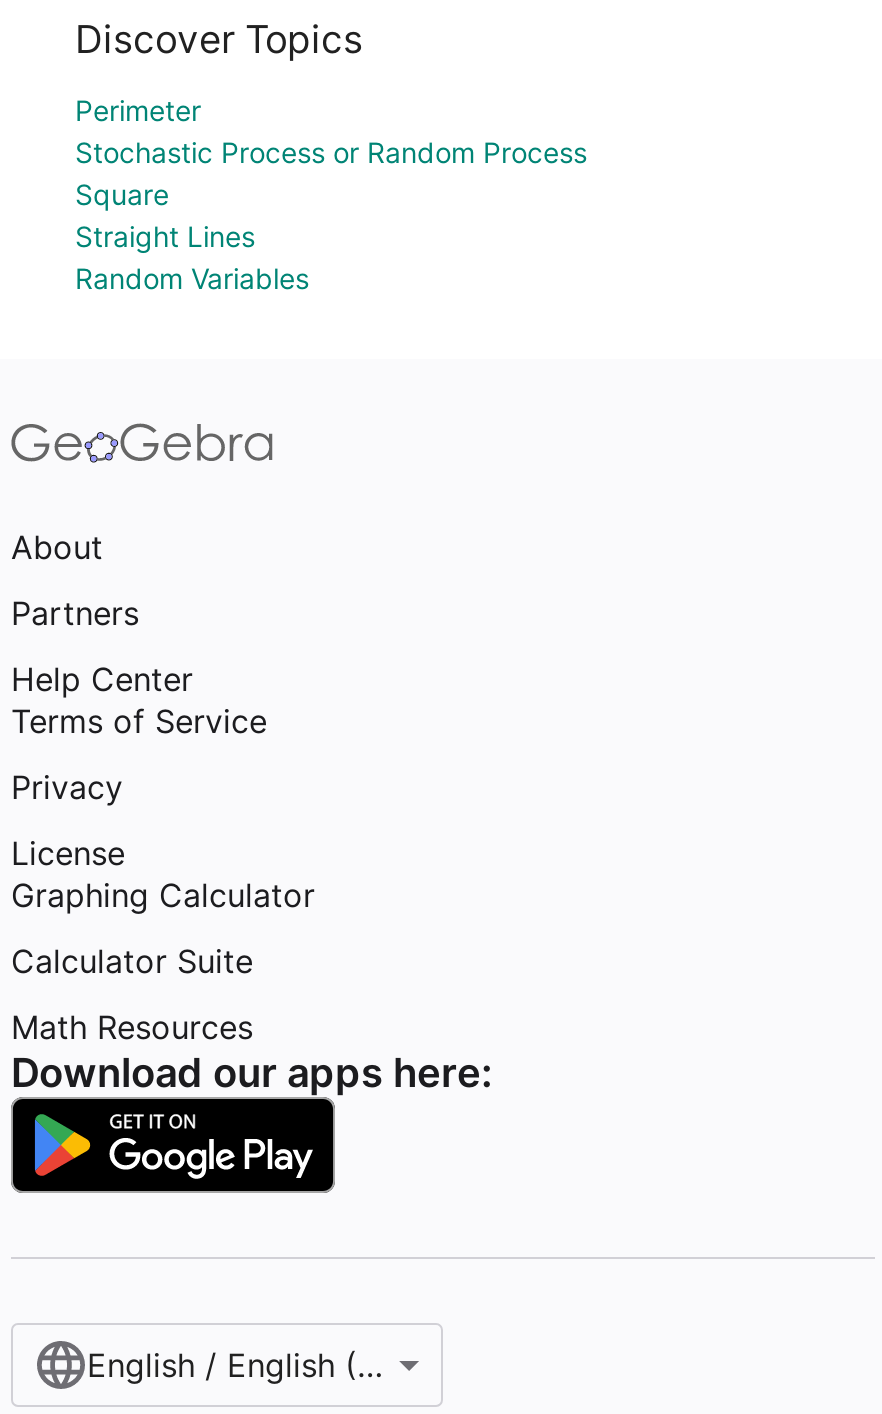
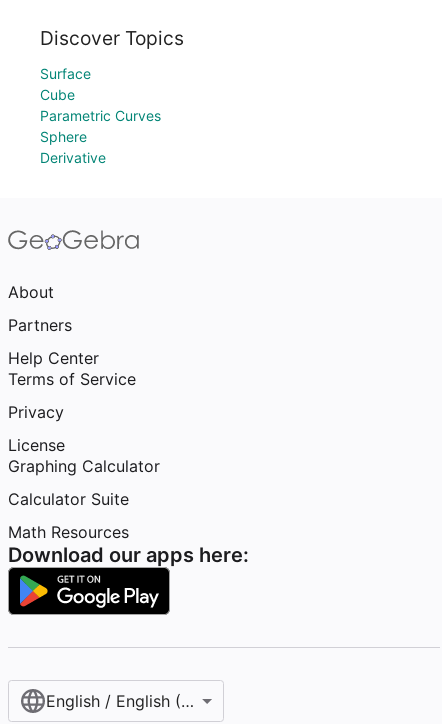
[75,93,587,295] Perimeter | Stochastic Process or Random Process | Square | Straight Lines | Random Variables -> [40,65,161,166] Surface | Cube | Parametric Curves | Sphere | Derivative

